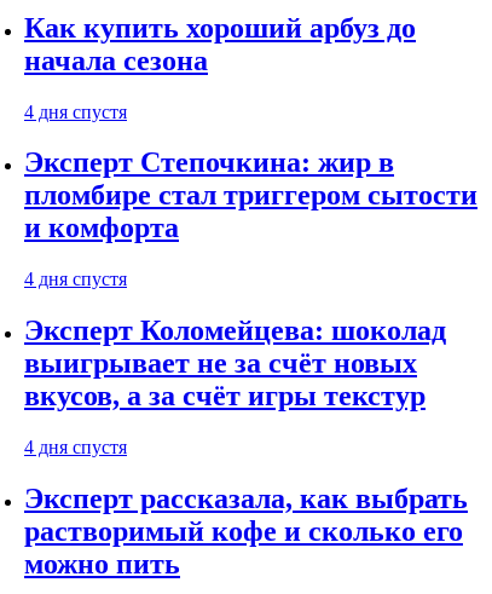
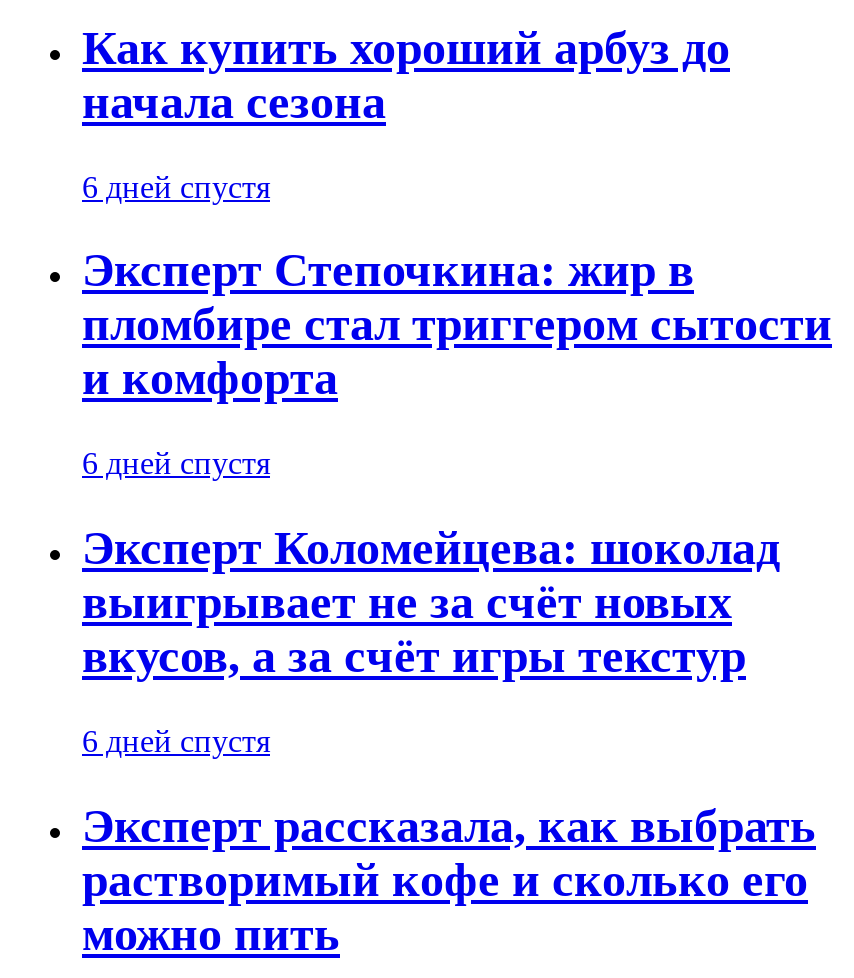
[24,101,127,122] 4 дня спустя -> [82,169,270,203] 6 дней спустя
[24,269,127,290] 4 дня спустя -> [82,447,270,481] 6 дней спустя
[24,437,127,458] 4 дня спустя -> [82,724,270,758] 6 дней спустя

